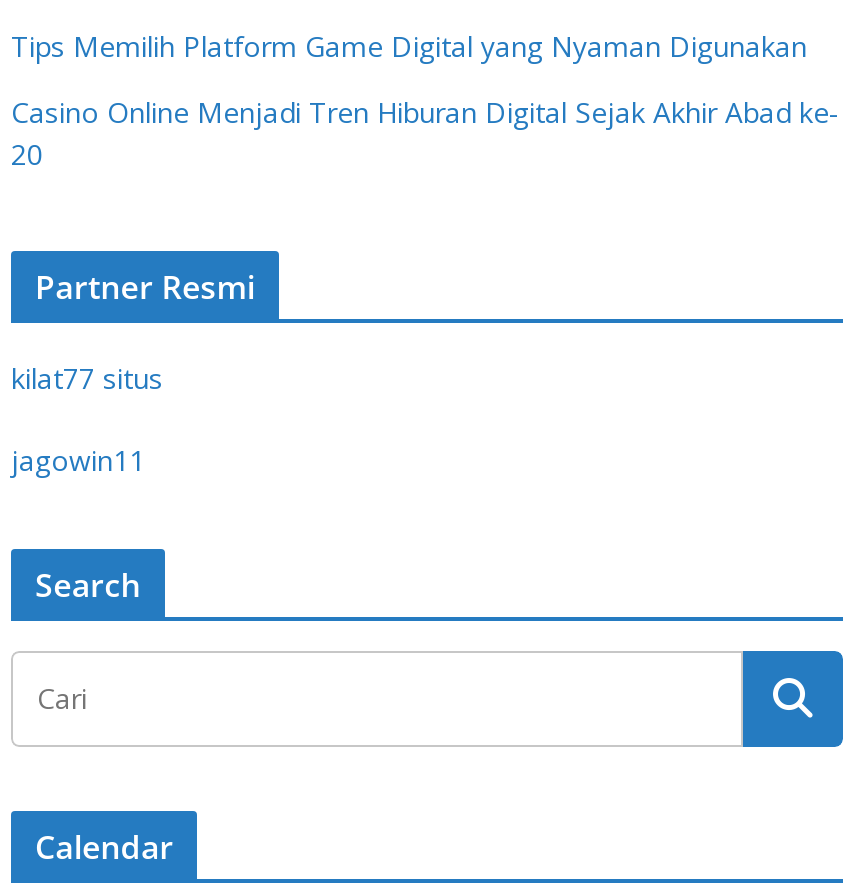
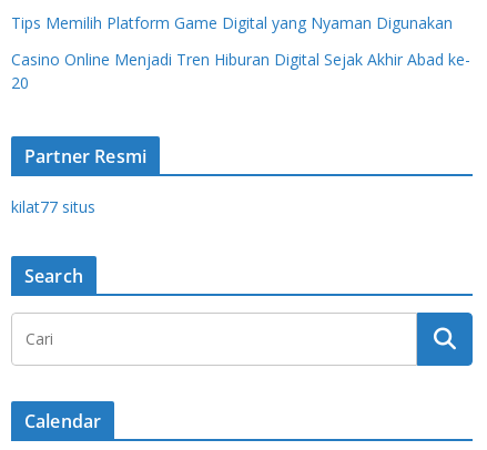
[11,441,145,479] jagowin11 -> none

